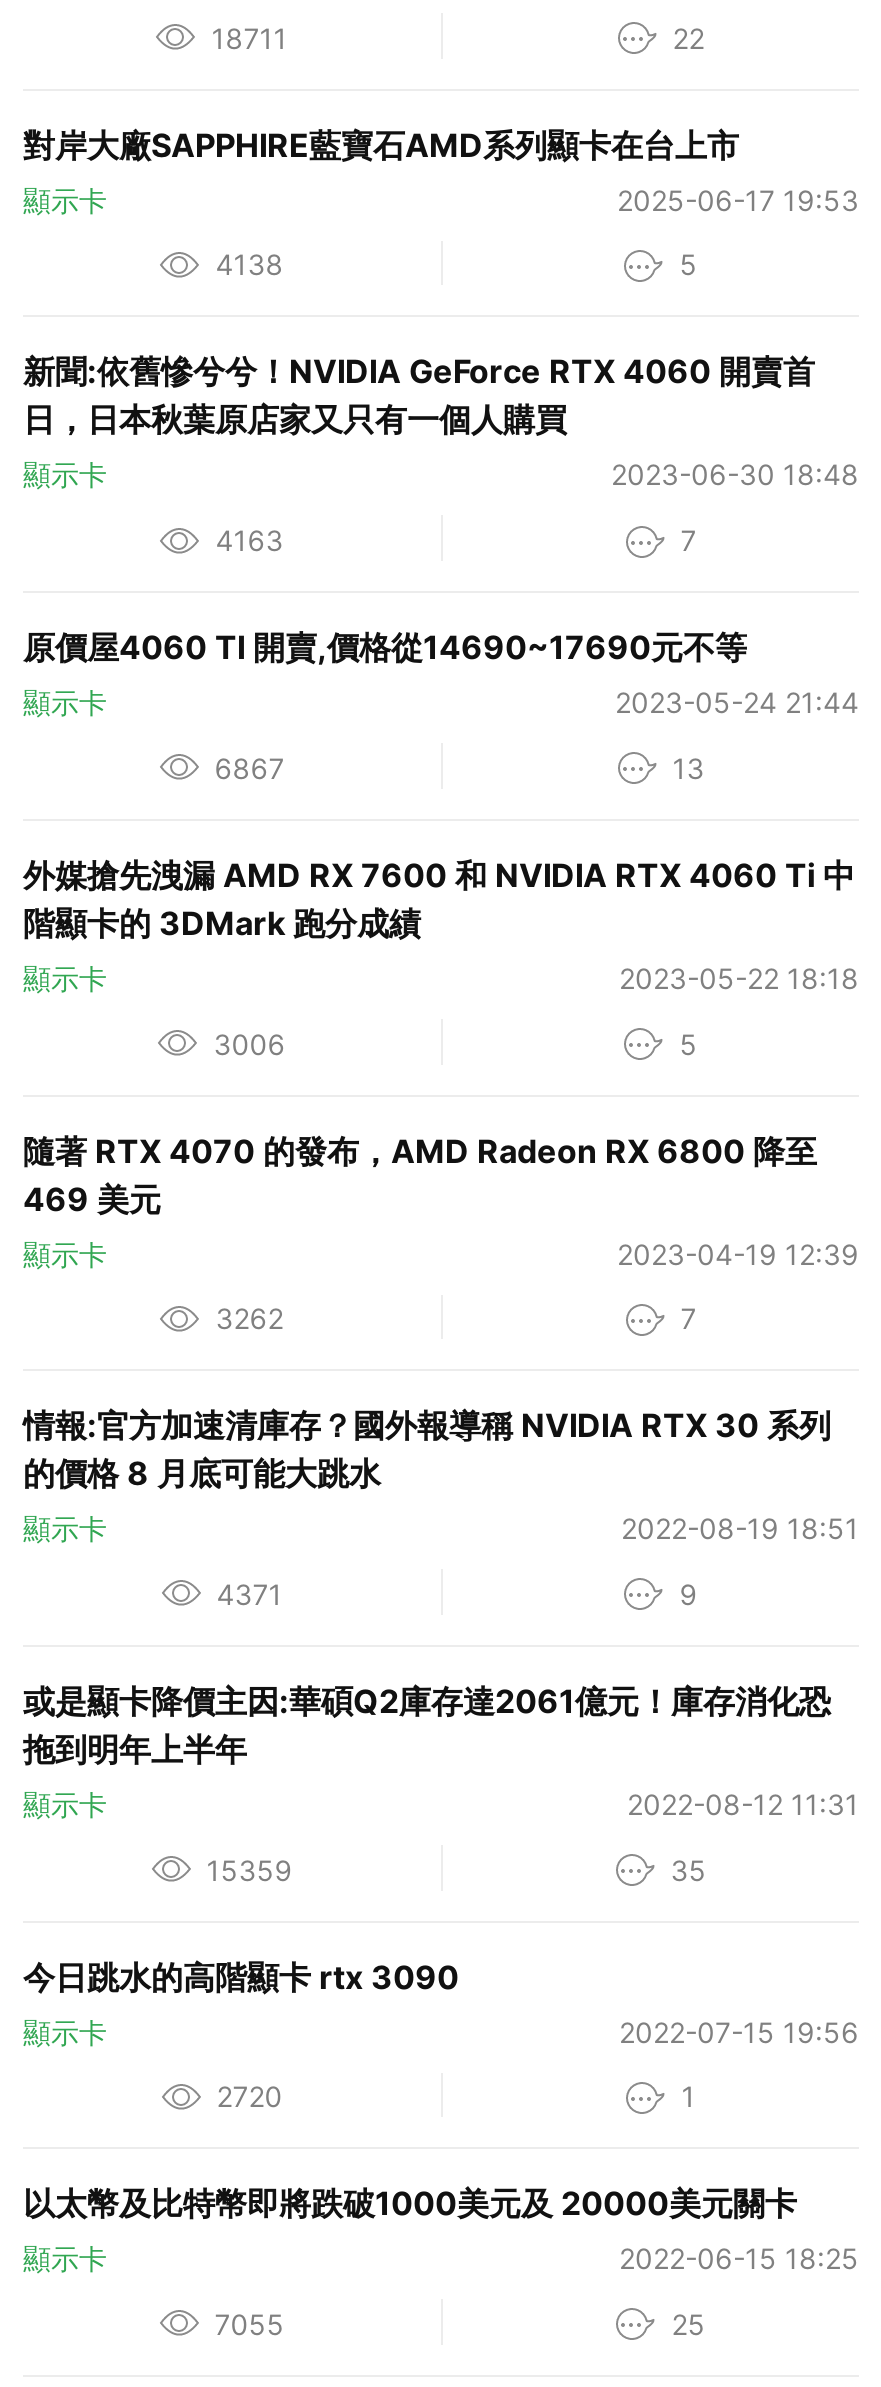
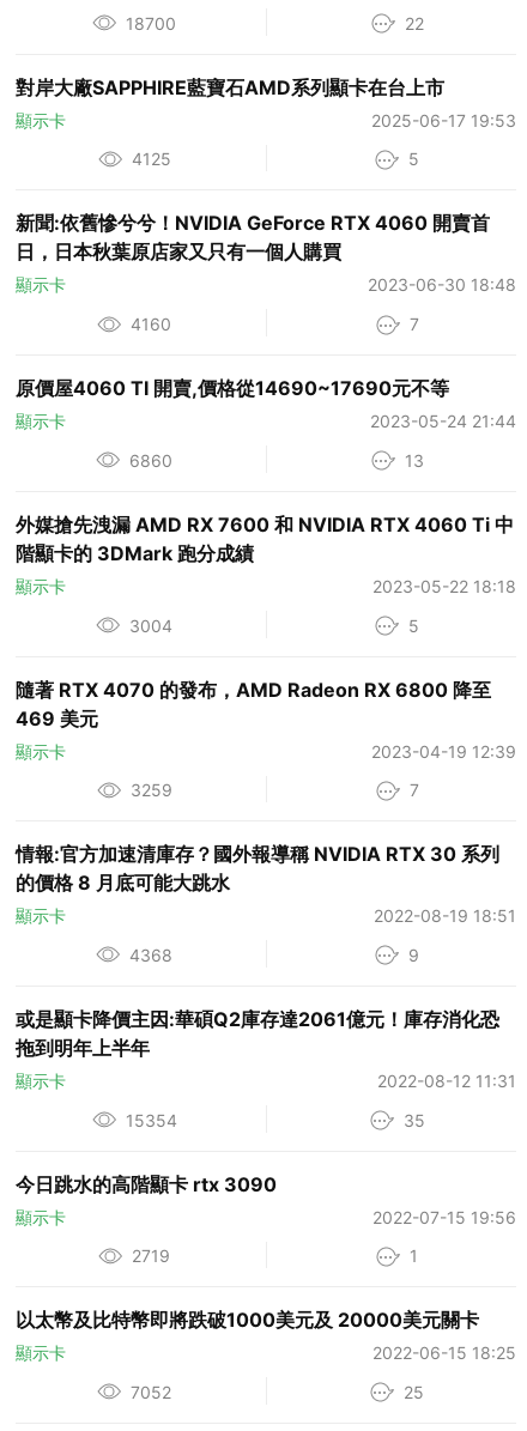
[211,21,287,55] 18711 -> [126,13,176,33] 18700
[215,248,283,282] 4138 -> [132,149,171,169] 4125
[215,523,283,557] 4163 -> [131,314,172,334] 4160
[215,751,285,785] 6867 -> [130,450,173,470] 6860
[213,1026,285,1060] 3006 -> [130,615,173,635] 3004
[215,1301,283,1335] 3262 -> [130,780,172,800] 3259
[217,1577,283,1611] 4371 -> [130,945,173,965] 4368
[207,1852,293,1886] 15359 -> [126,1110,177,1130] 15354
[217,2079,283,2113] 2720 -> [132,1246,170,1266] 2719
[215,2307,285,2341] 7055 -> [131,1382,172,1402] 7052

